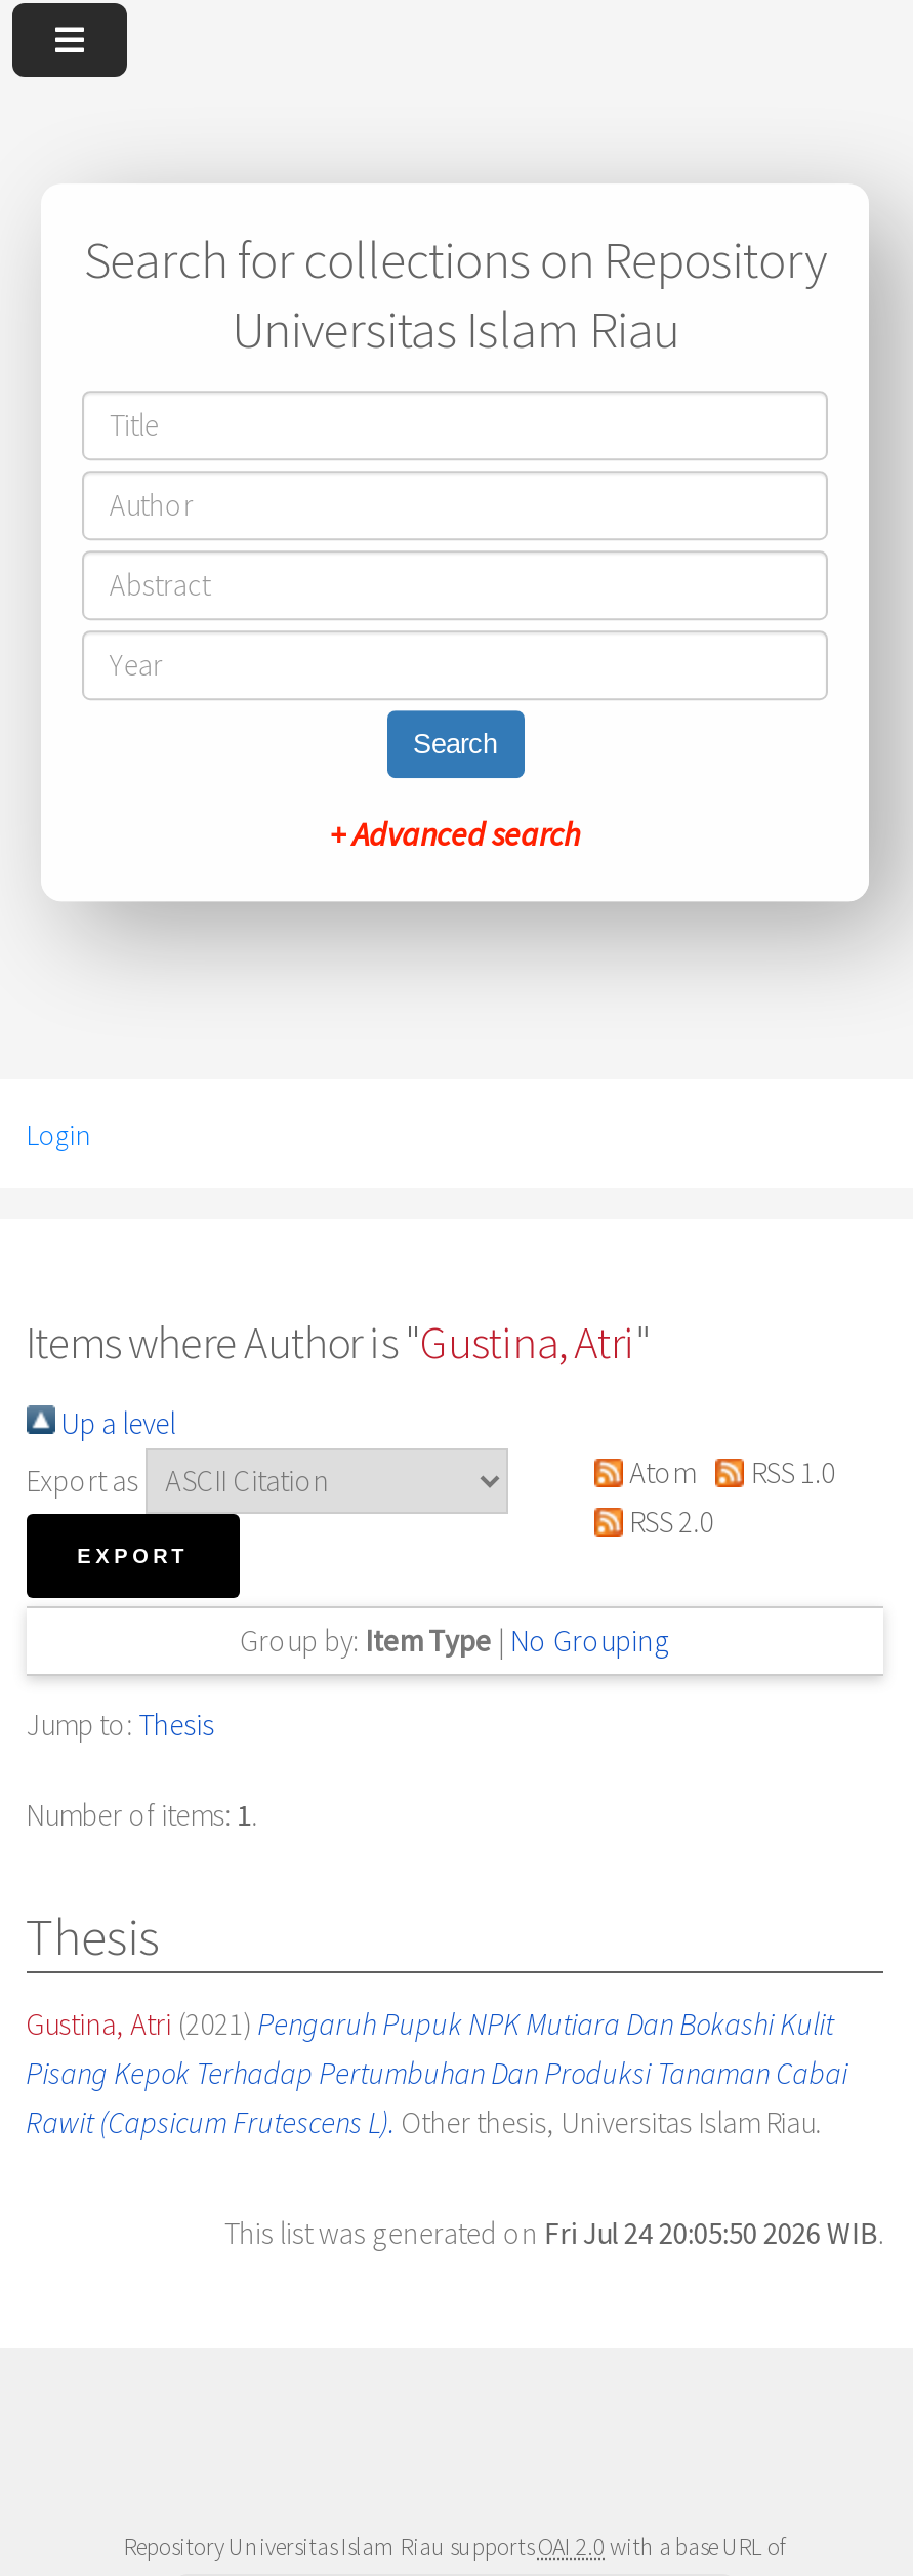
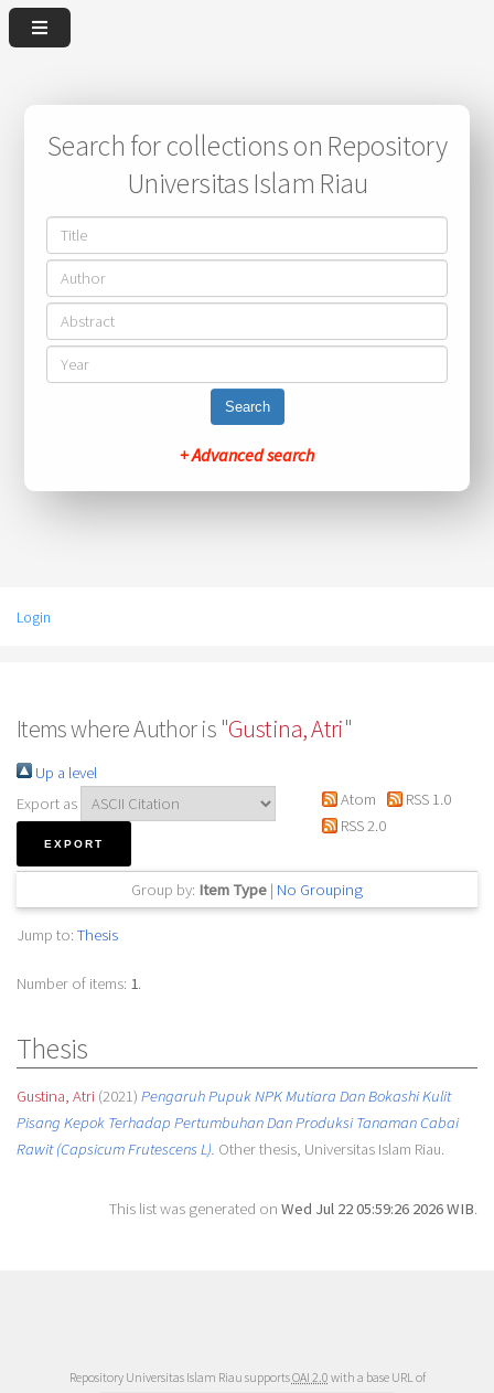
[224,2215,884,2252] This list was generated on Fri Jul 24 20:05:50 2026 WIB. -> [109,1199,478,1218] This list was generated on Wed Jul 22 05:59:26 2026 WIB.

